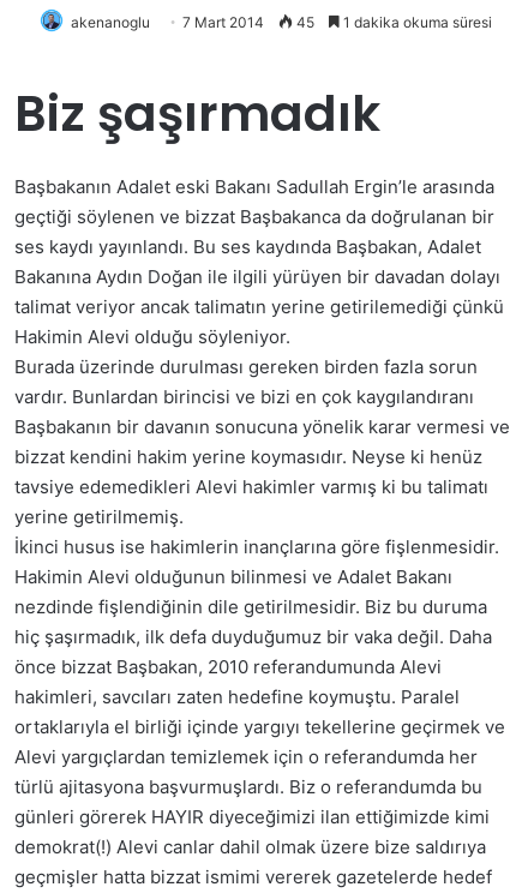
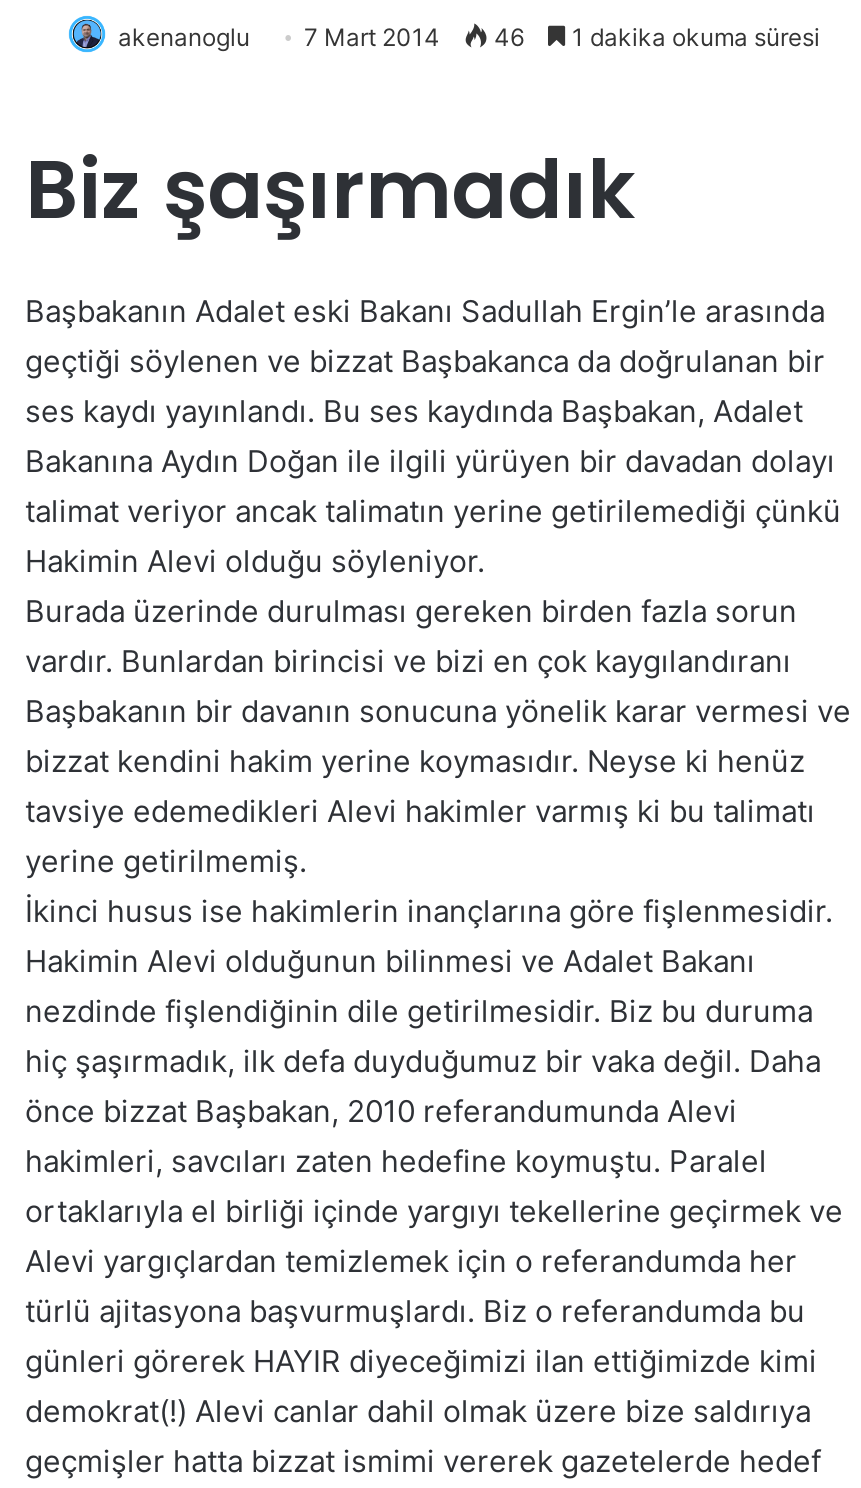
[70,13,491,31] akenanoglu 7 Mart 2014 45 1 dakika okuma süresi -> [118,21,820,51] akenanoglu 7 Mart 2014 46 1 dakika okuma süresi

